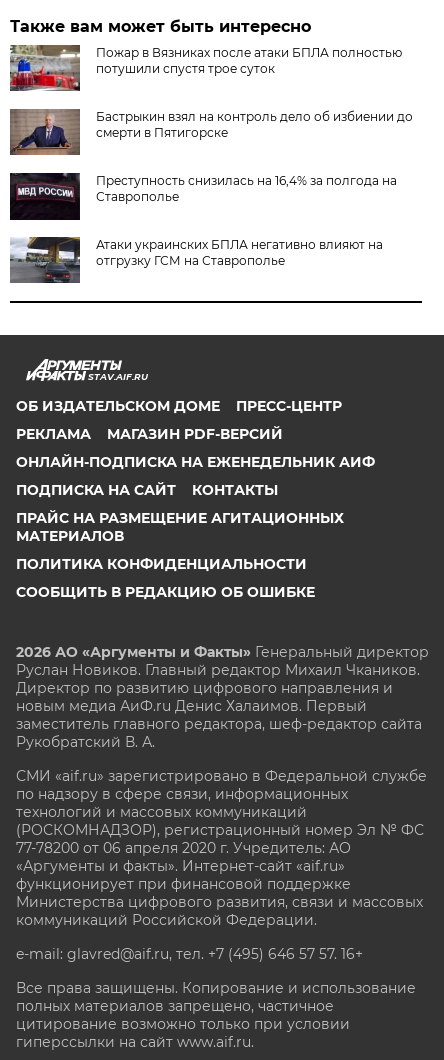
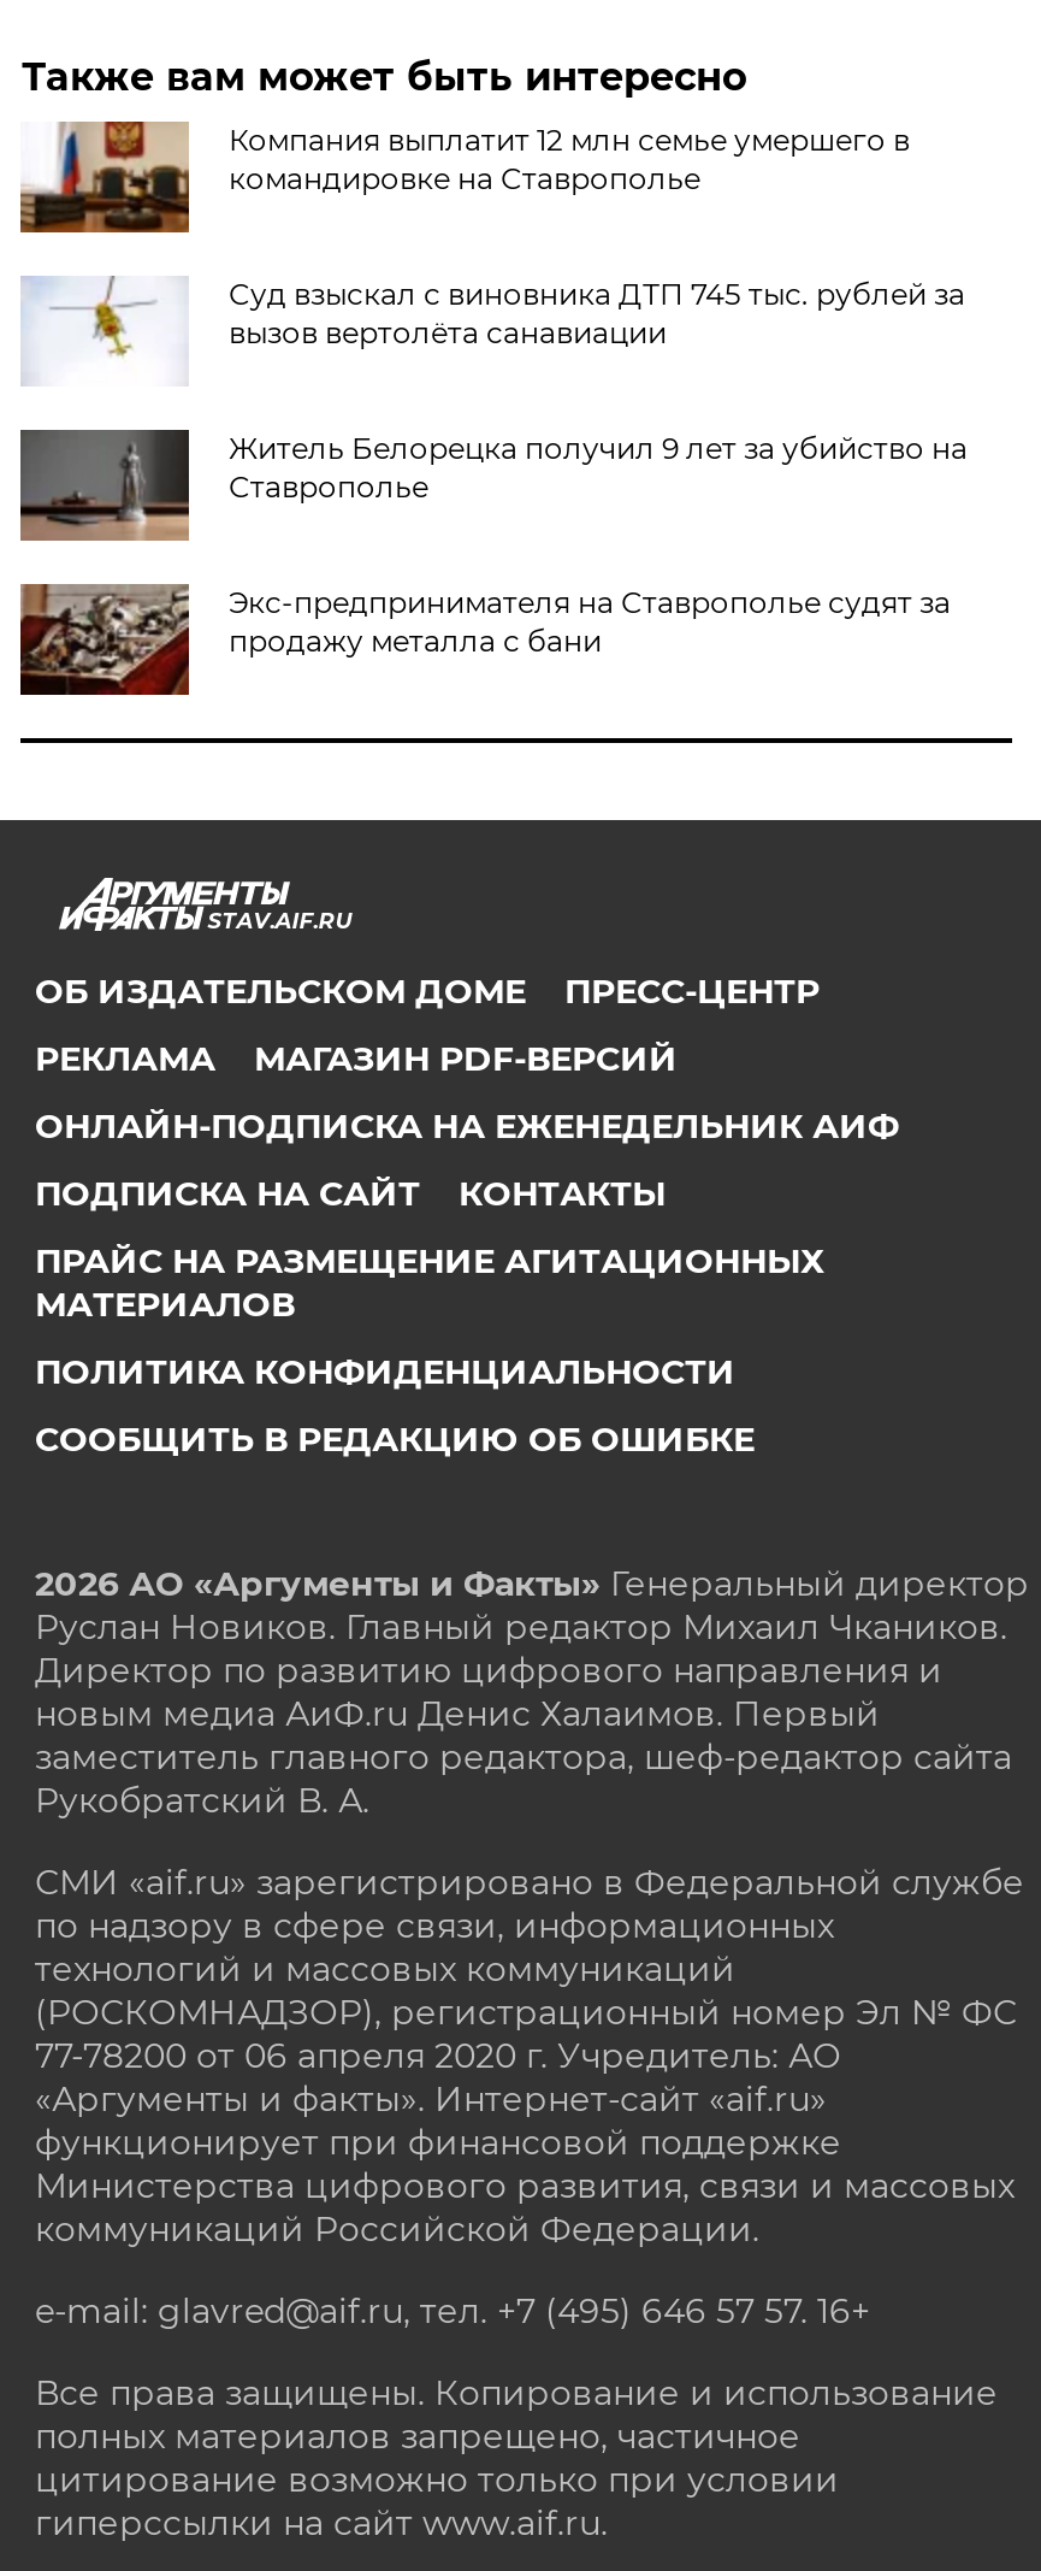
[9,44,402,92] [image] | Пожар в Вязниках после атаки БПЛА полностью | потушили спустя трое суток -> [20,122,910,235] [image] | Компания выплатит 12 млн семье умершего в | командировке на Ставрополье
[9,108,413,156] [image] | Бастрыкин взял на контроль дело об избиении до | смерти в Пятигорске -> [20,276,965,387] [image] | Суд взыскал с виновника ДТП 745 тыс. рублей за | вызов вертолёта санавиации
[9,172,397,221] [image] | Преступность снизилась на 16,4% за полгода на -> [18,427,967,543] [image] | Житель Белорецка получил 9 лет за убийство на
[9,237,383,284] [image] | Атаки украинских БПЛА негативно влияют на | отгрузку ГСМ на Ставрополье -> [18,582,950,697] [image] | Экс-предпринимателя на Ставрополье судят за | продажу металла с бани

